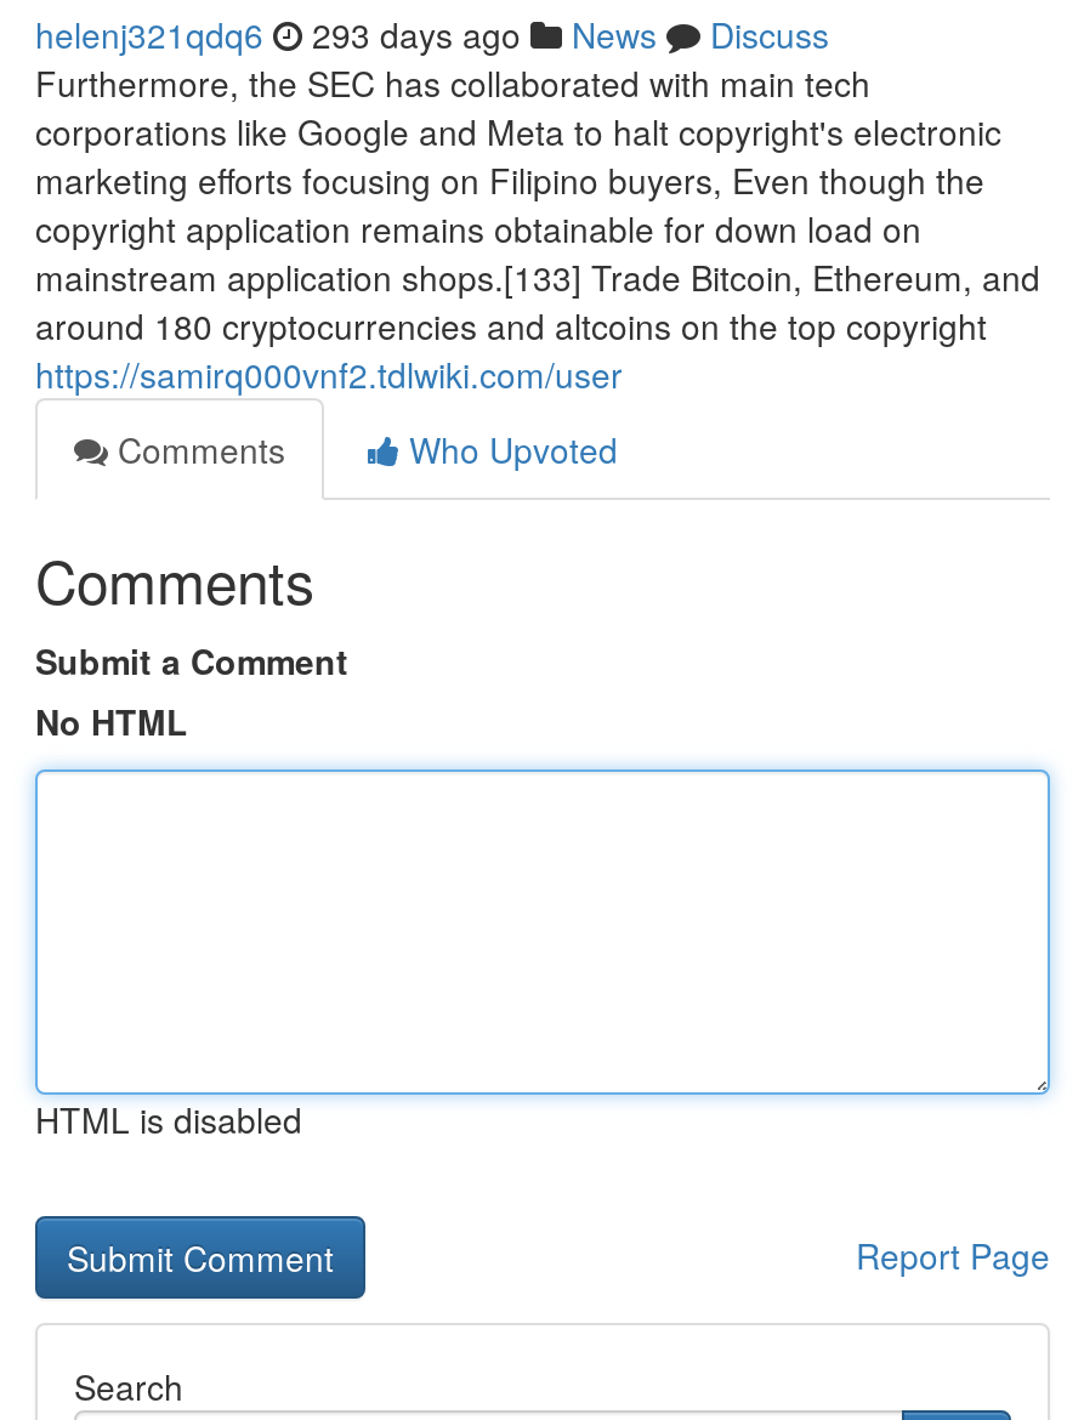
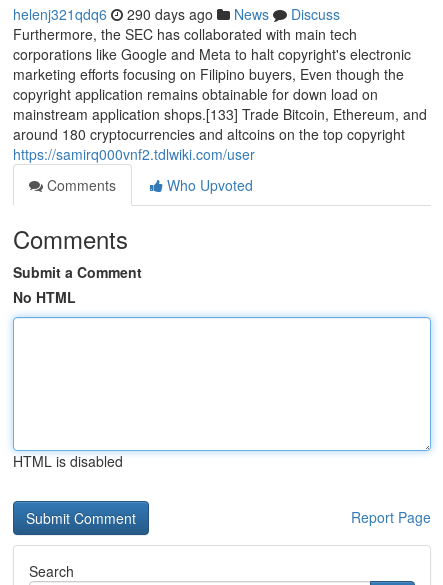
[35,10,829,58] helenj321qdq6 293 days ago News Discuss -> [13,4,340,24] helenj321qdq6 290 days ago News Discuss

